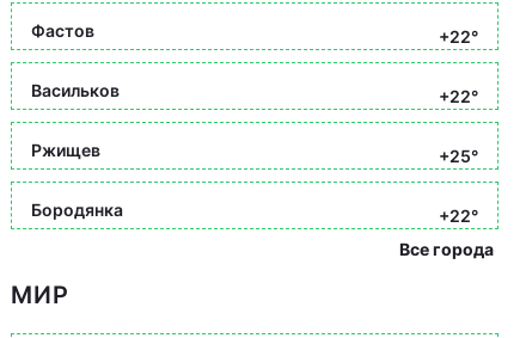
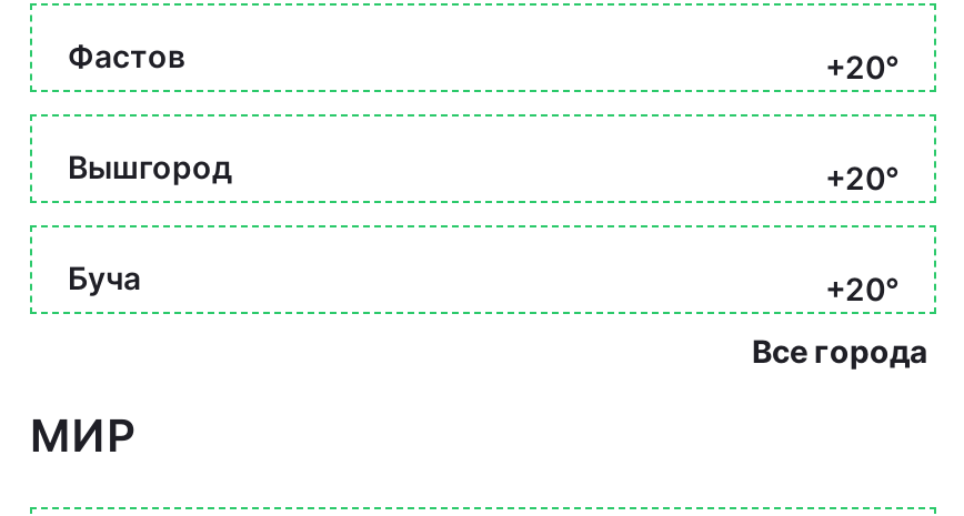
[31,26,478,226] +22° | Васильков | +22° | Ржищев | +25° | Бородянка | +22° -> [68,48,898,307] +20° | Вышгород | +20° | Буча | +20°

